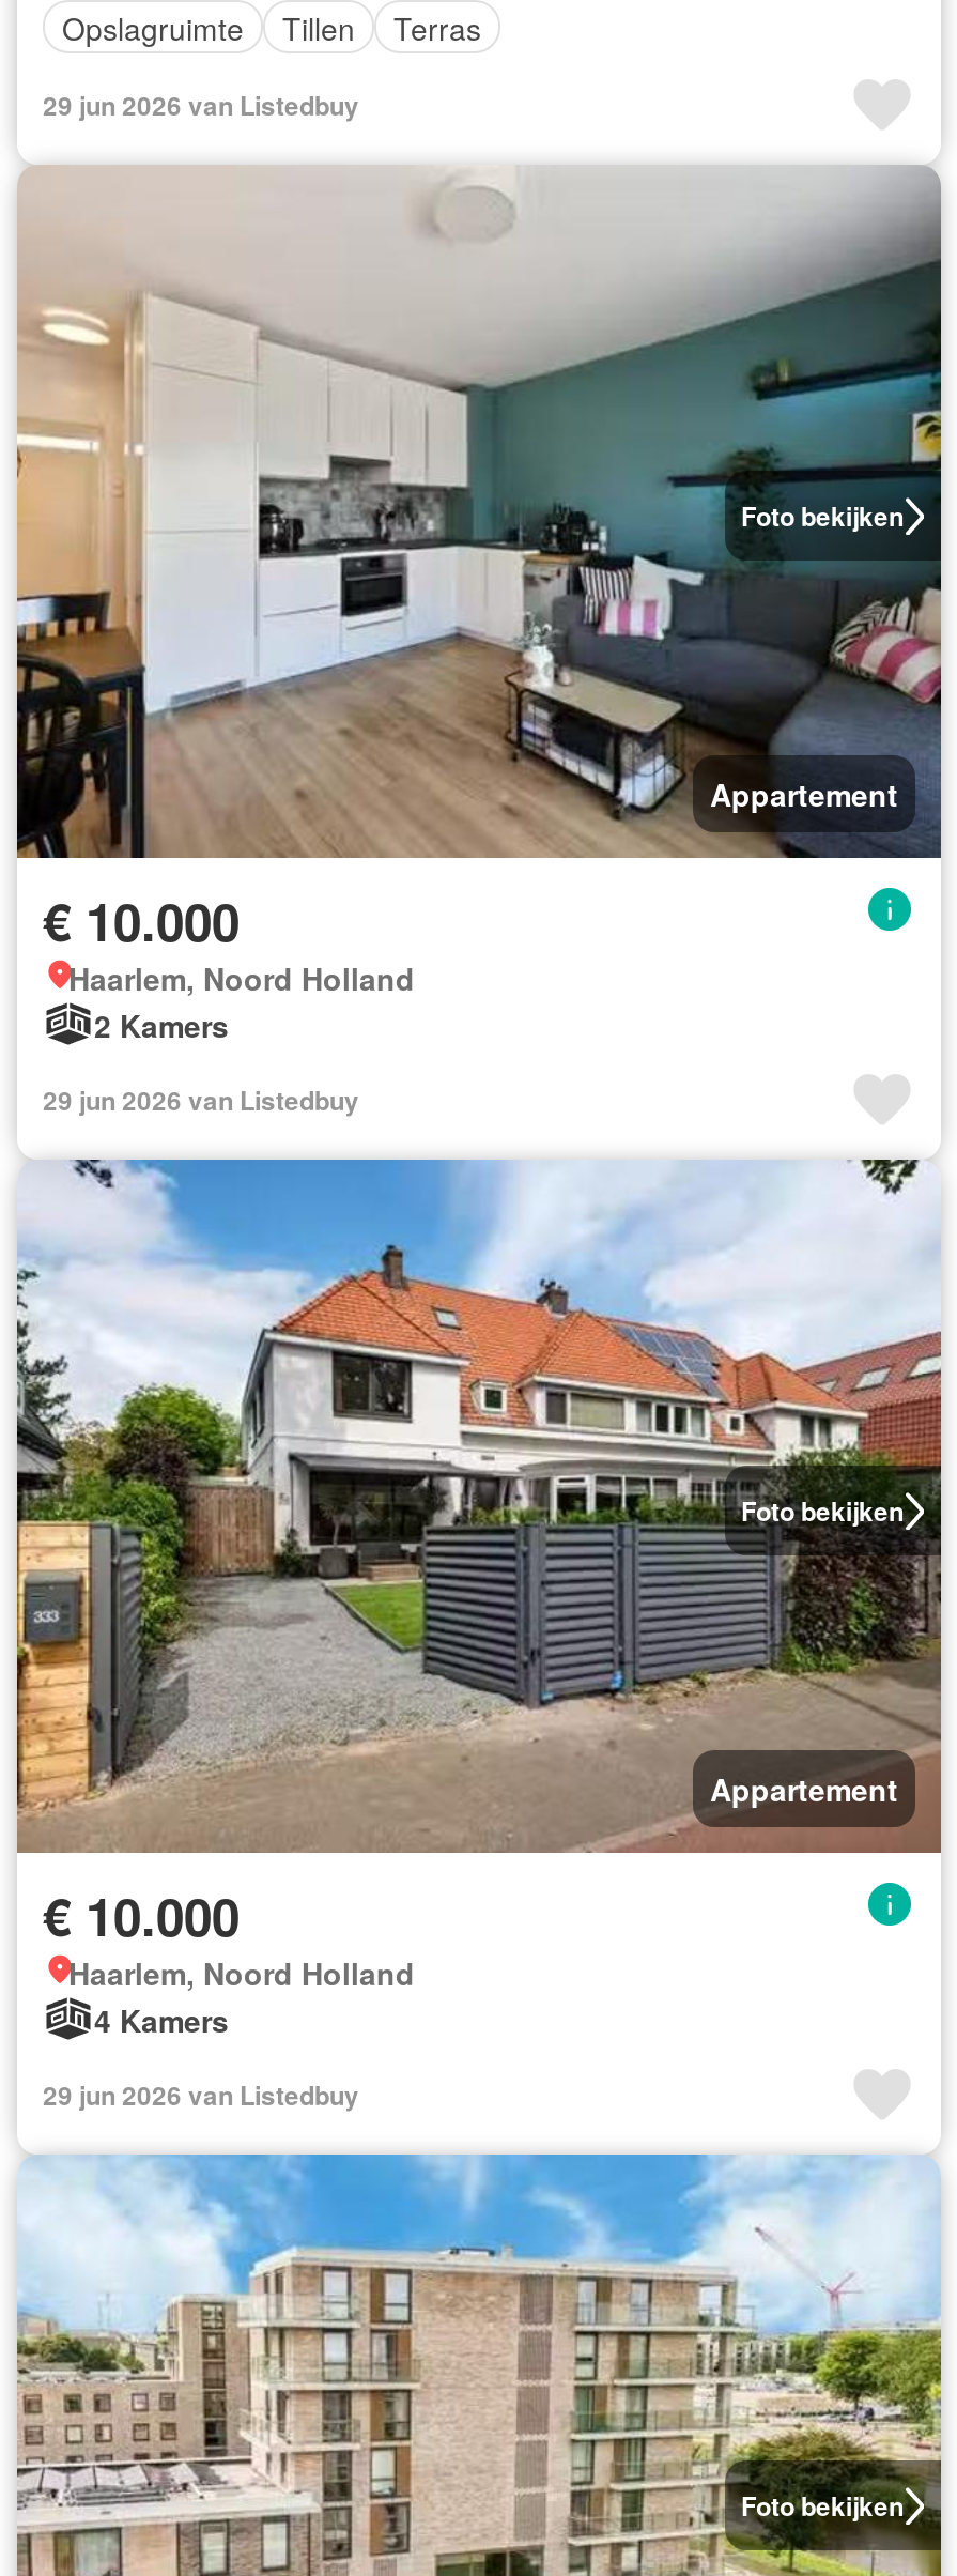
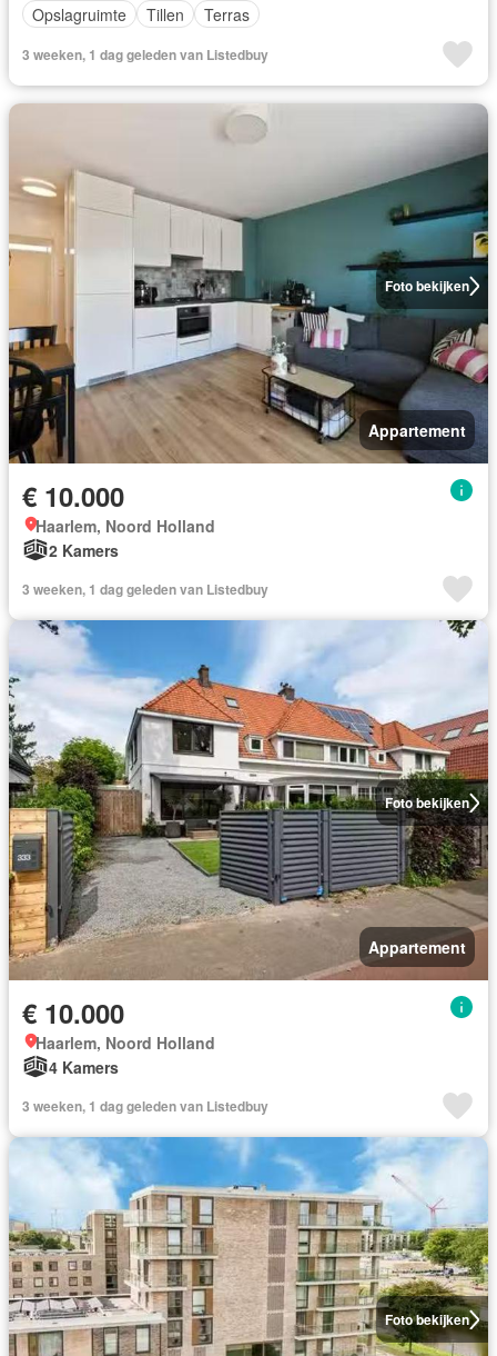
[43,86,359,124] 29 jun 2026 van Listedbuy -> [22,44,268,64] 3 weeken, 1 dag geleden van Listedbuy
[43,1080,359,1119] 29 jun 2026 van Listedbuy -> [22,579,268,599] 3 weeken, 1 dag geleden van Listedbuy
[43,2075,359,2114] 29 jun 2026 van Listedbuy -> [22,1096,268,1116] 3 weeken, 1 dag geleden van Listedbuy

